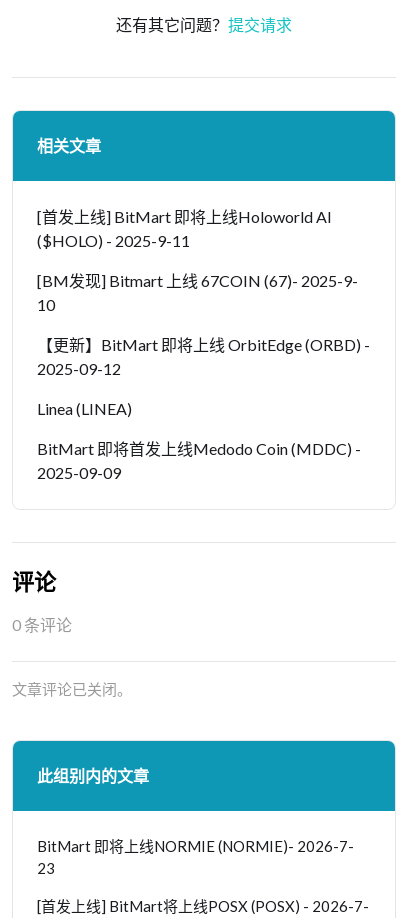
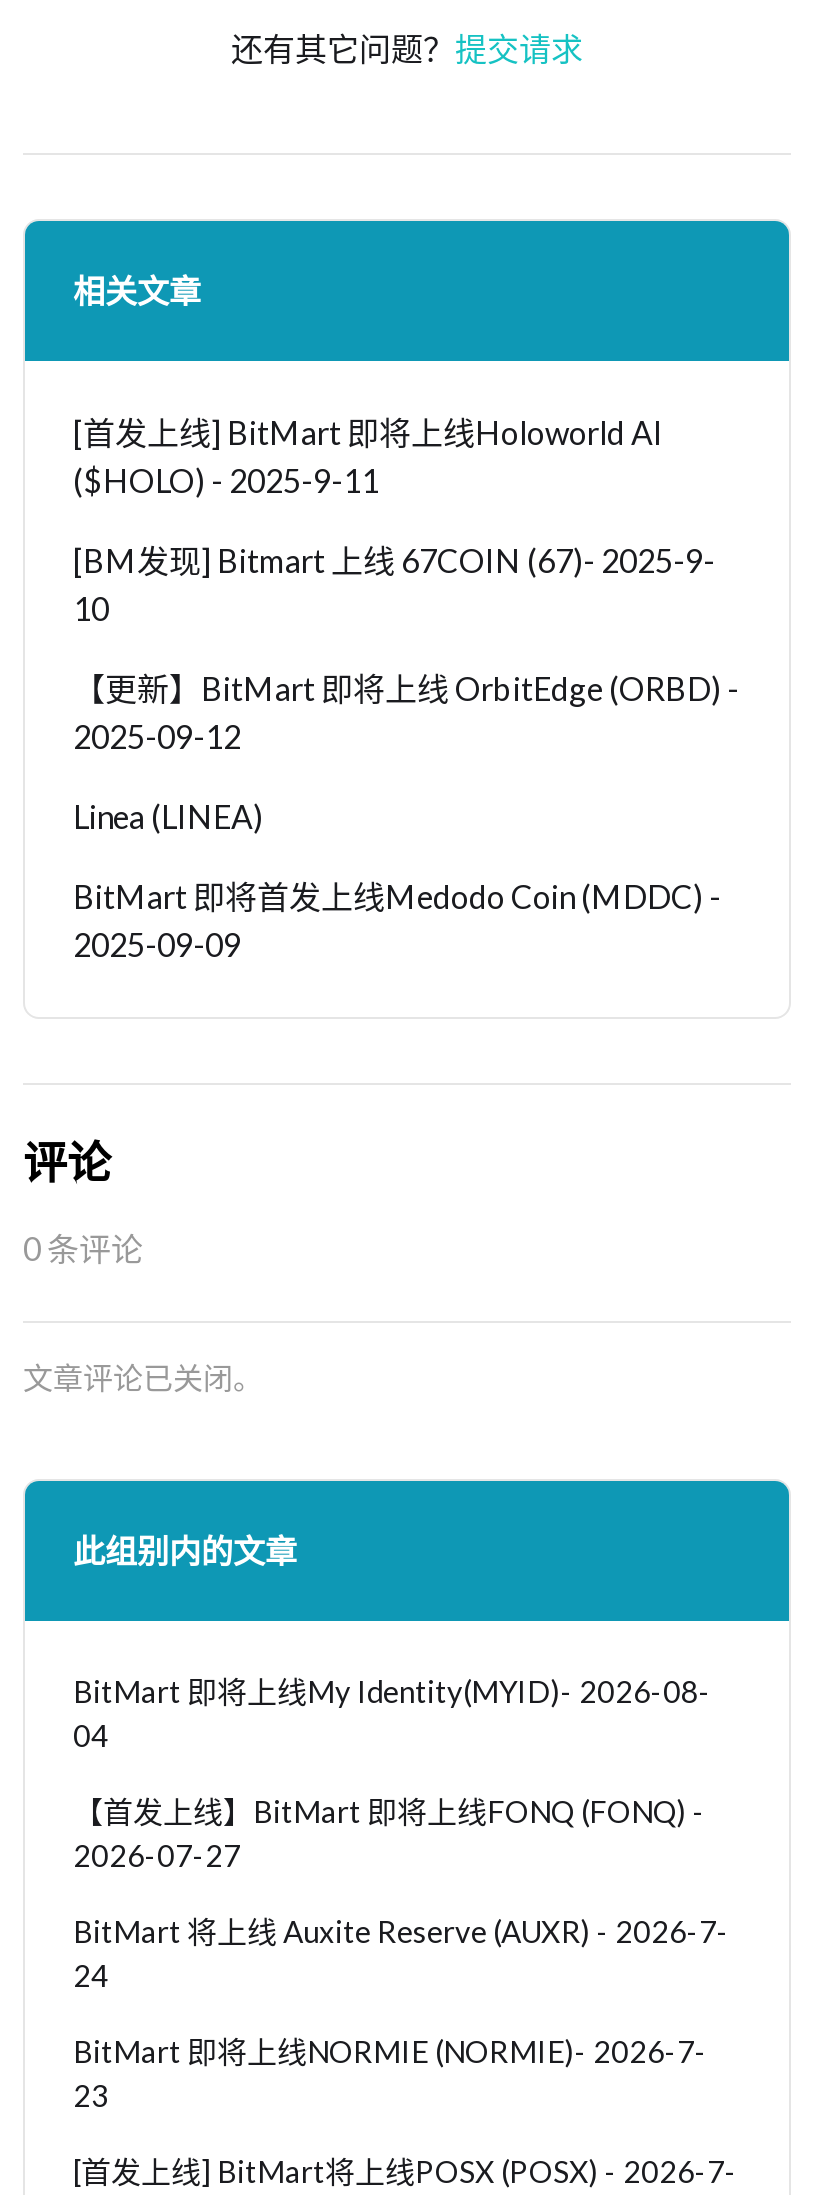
none -> [73,1674,729,1994] BitMart 即将上线My Identity(MYID)- 2026-08- | 04 | 【首发上线】BitMart 即将上线FONQ (FONQ) - | 2026-07-27 | BitMart 将上线 Auxite Reserve (AUXR) - 2026-7- | 24

